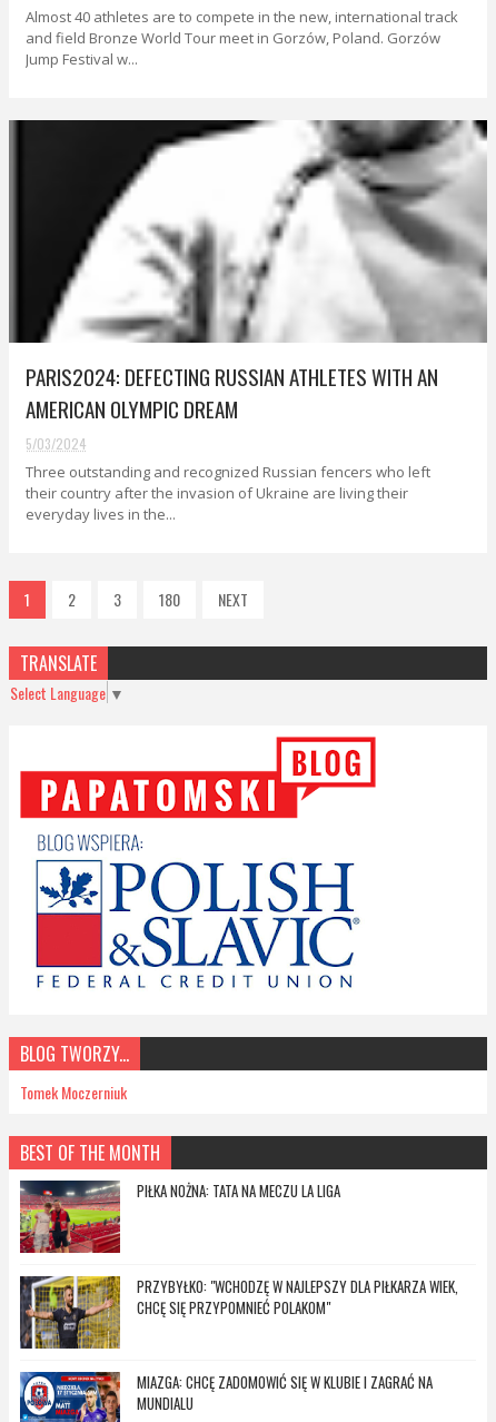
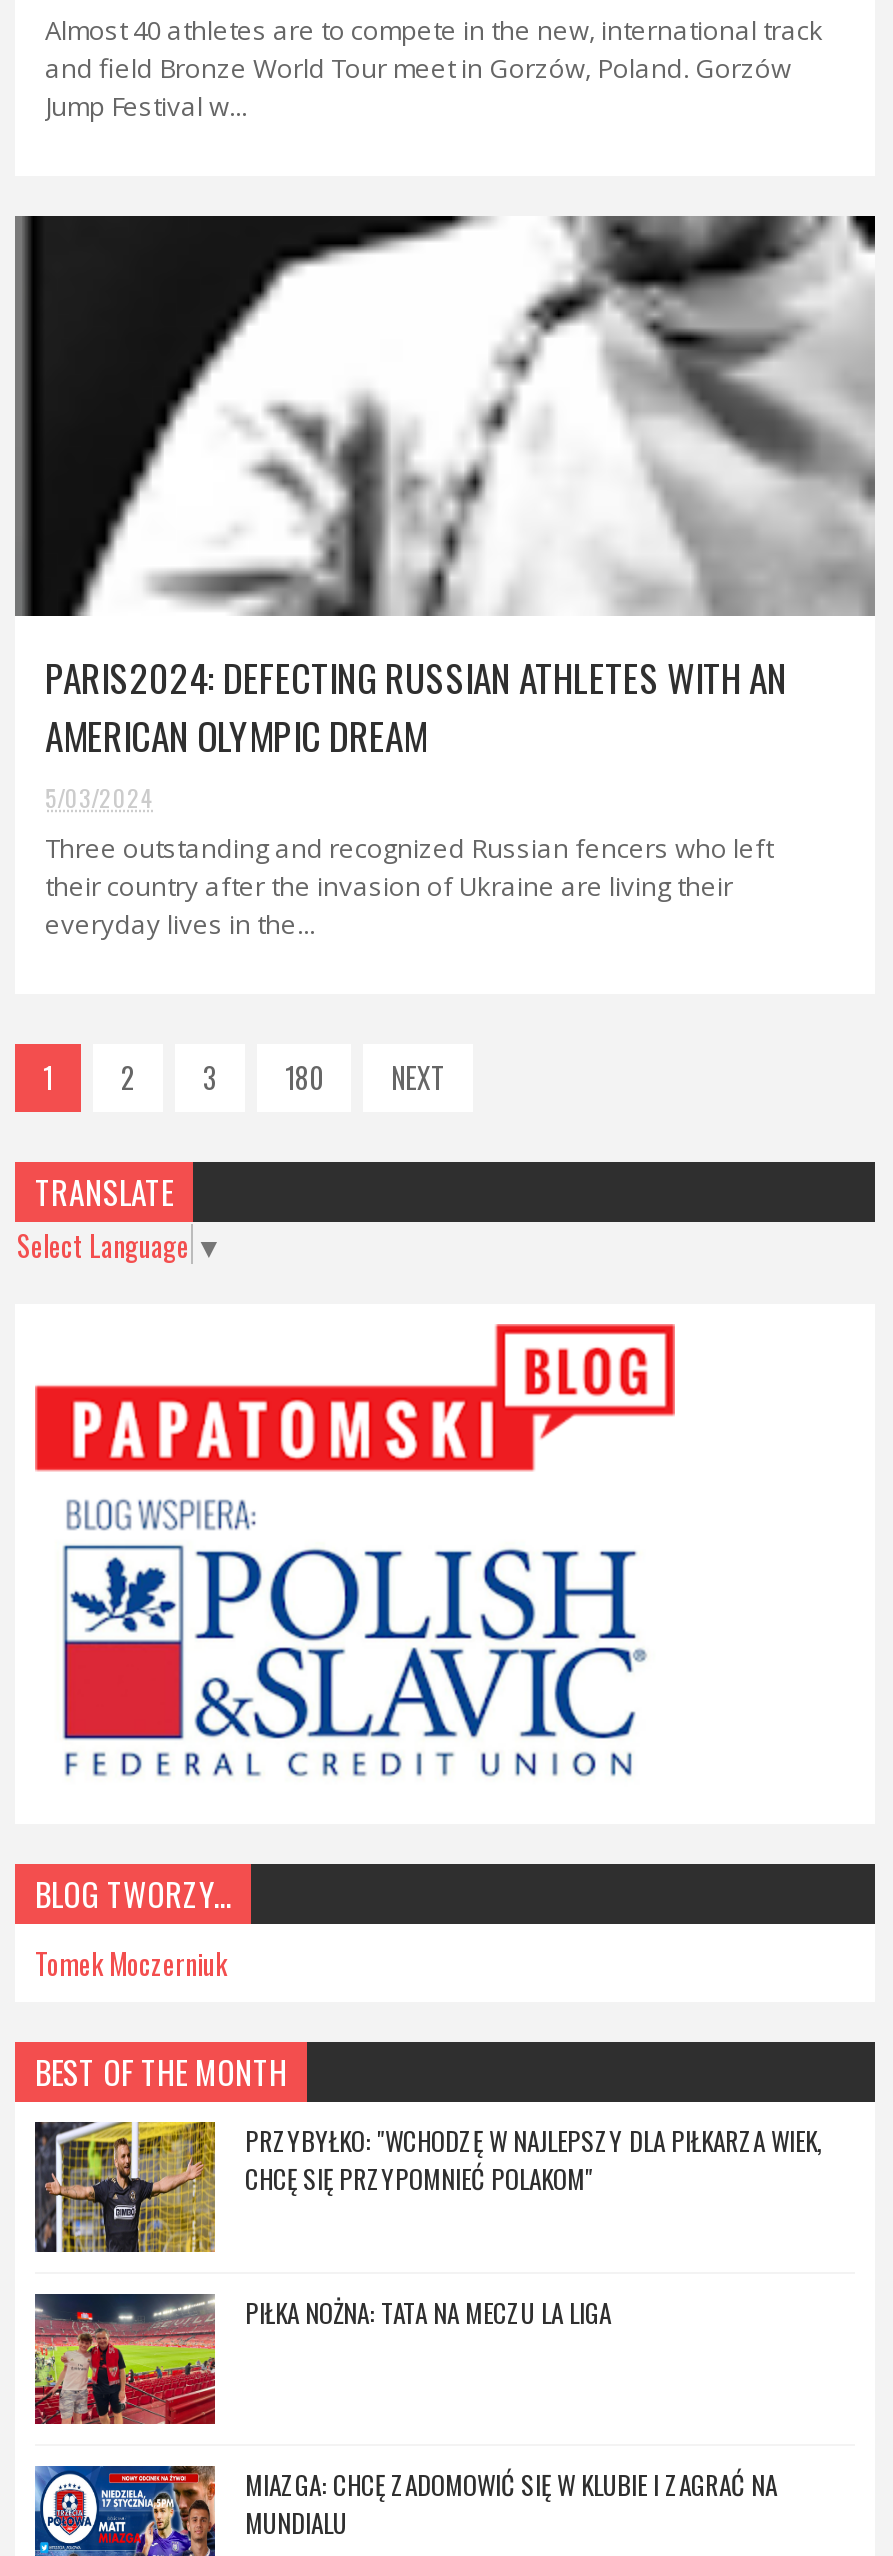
moved [19,1179,340,1254] -> [33,2293,611,2426]: [image] | PIŁKA NOŻNA: TATA NA MECZU LA LIGA
moved [19,1274,458,1351] -> [33,2118,823,2256]: [image] | PRZYBYŁKO: "WCHODZĘ W NAJLEPSZY DLA PIŁKARZA WIEK, | CHCĘ SIĘ PRZYPOMNIEĆ POLAKOM"

